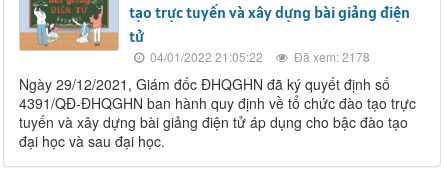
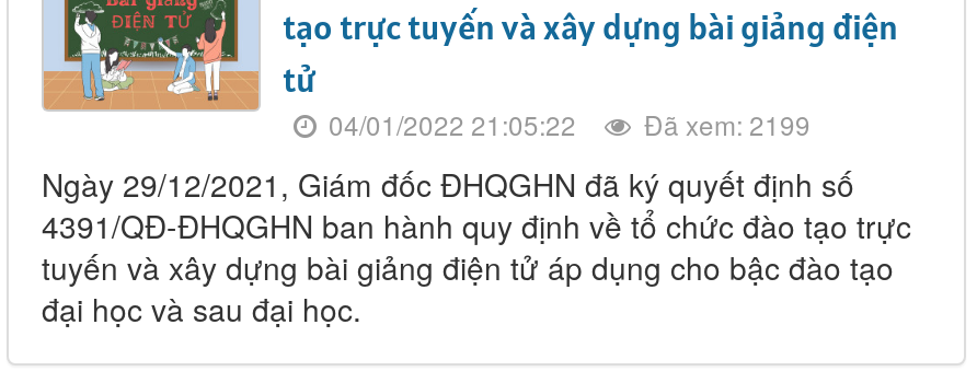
[147,48,370,65] 04/01/2022 21:05:22 Đã xem: 2178 -> [322,105,811,142] 04/01/2022 21:05:22 Đã xem: 2199

